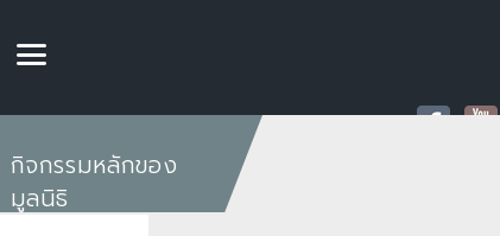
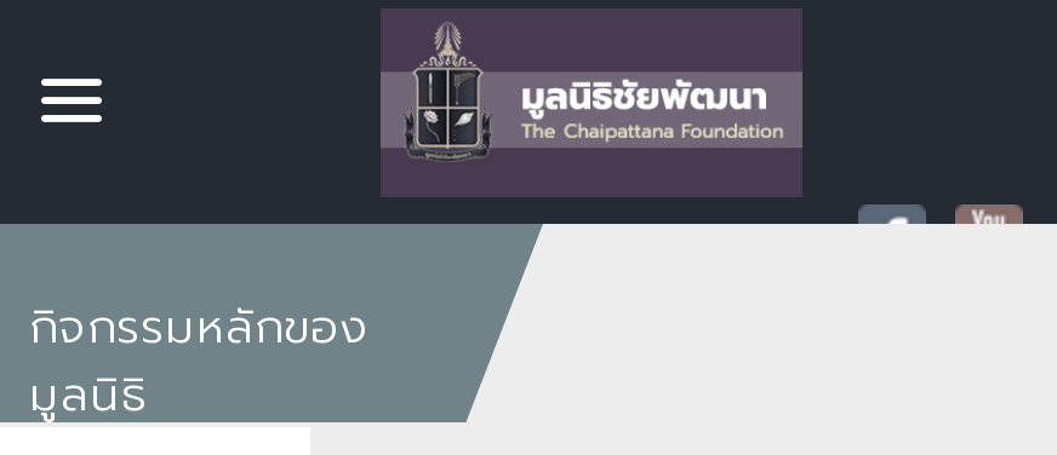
none -> [381,11,802,195] [image]

